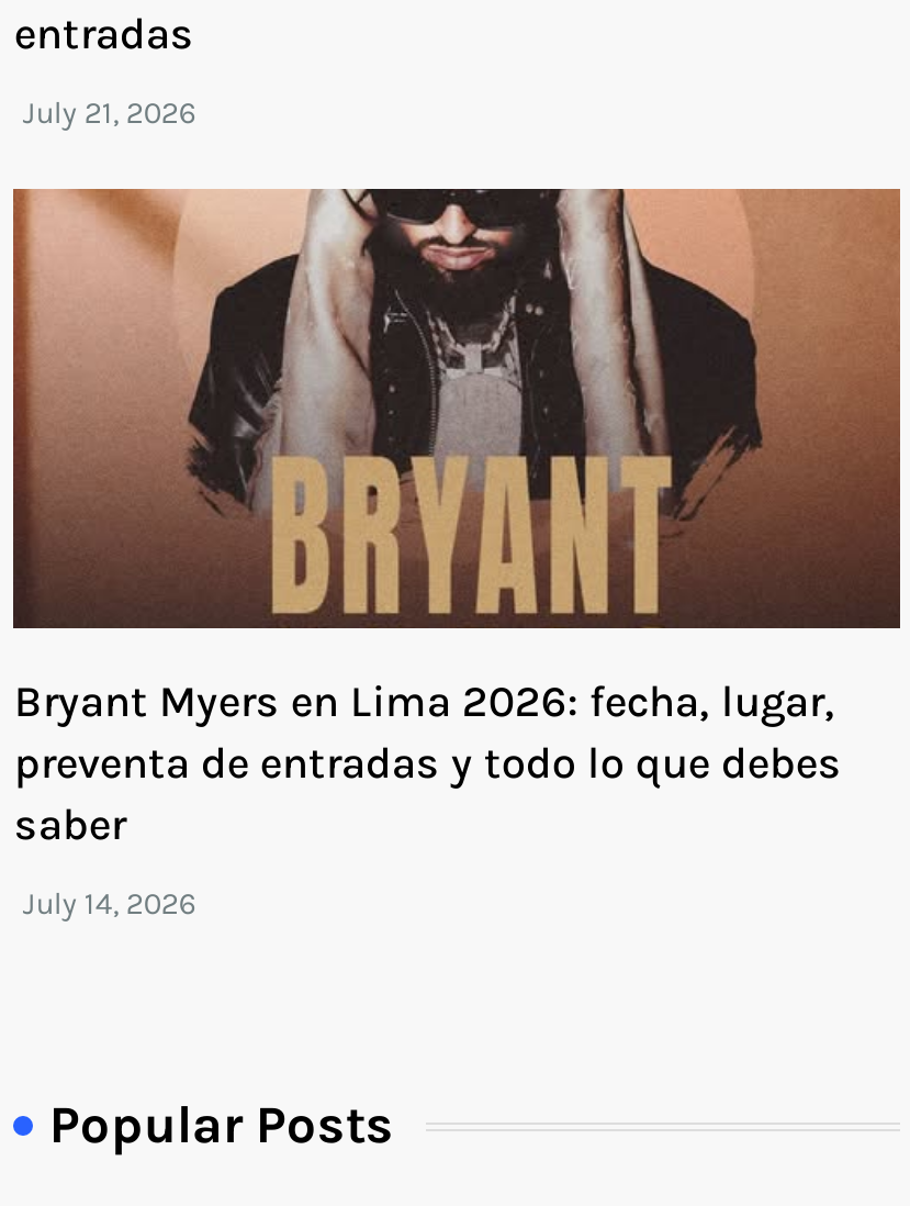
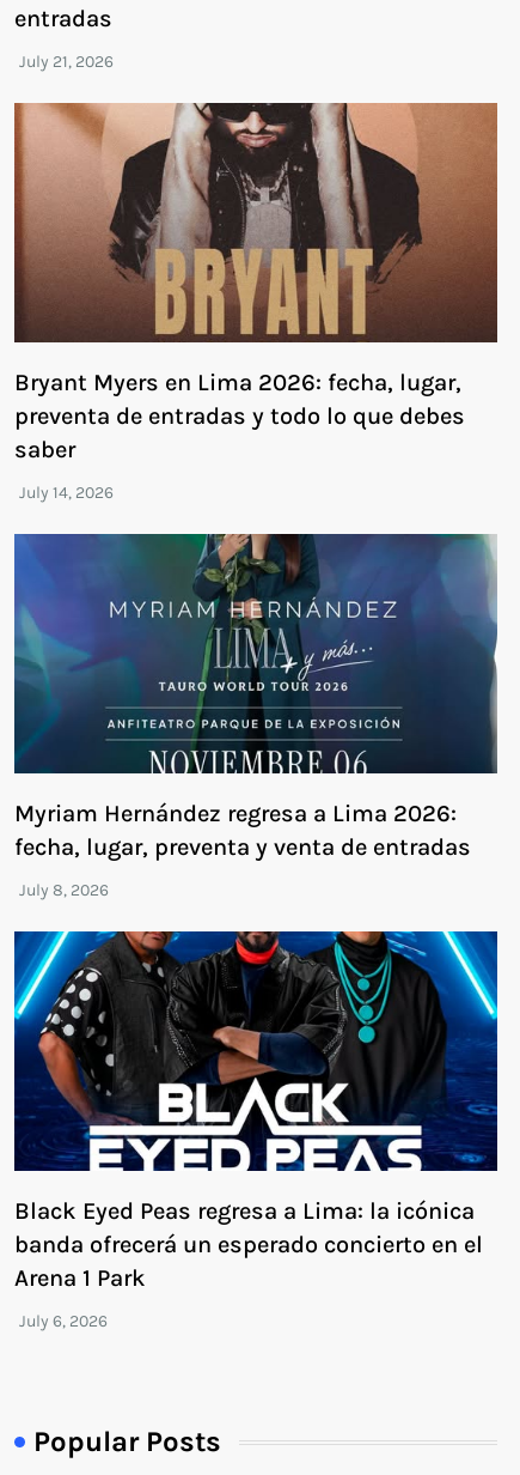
none -> [13,533,498,861] [image] | Myriam Hernández regresa a Lima 2026: | fecha, lugar, preventa y venta de entradas
none -> [13,930,498,1292] [image] | Black Eyed Peas regresa a Lima: la icónica | banda ofrecerá un esperado concierto en el | Arena 1 Park

